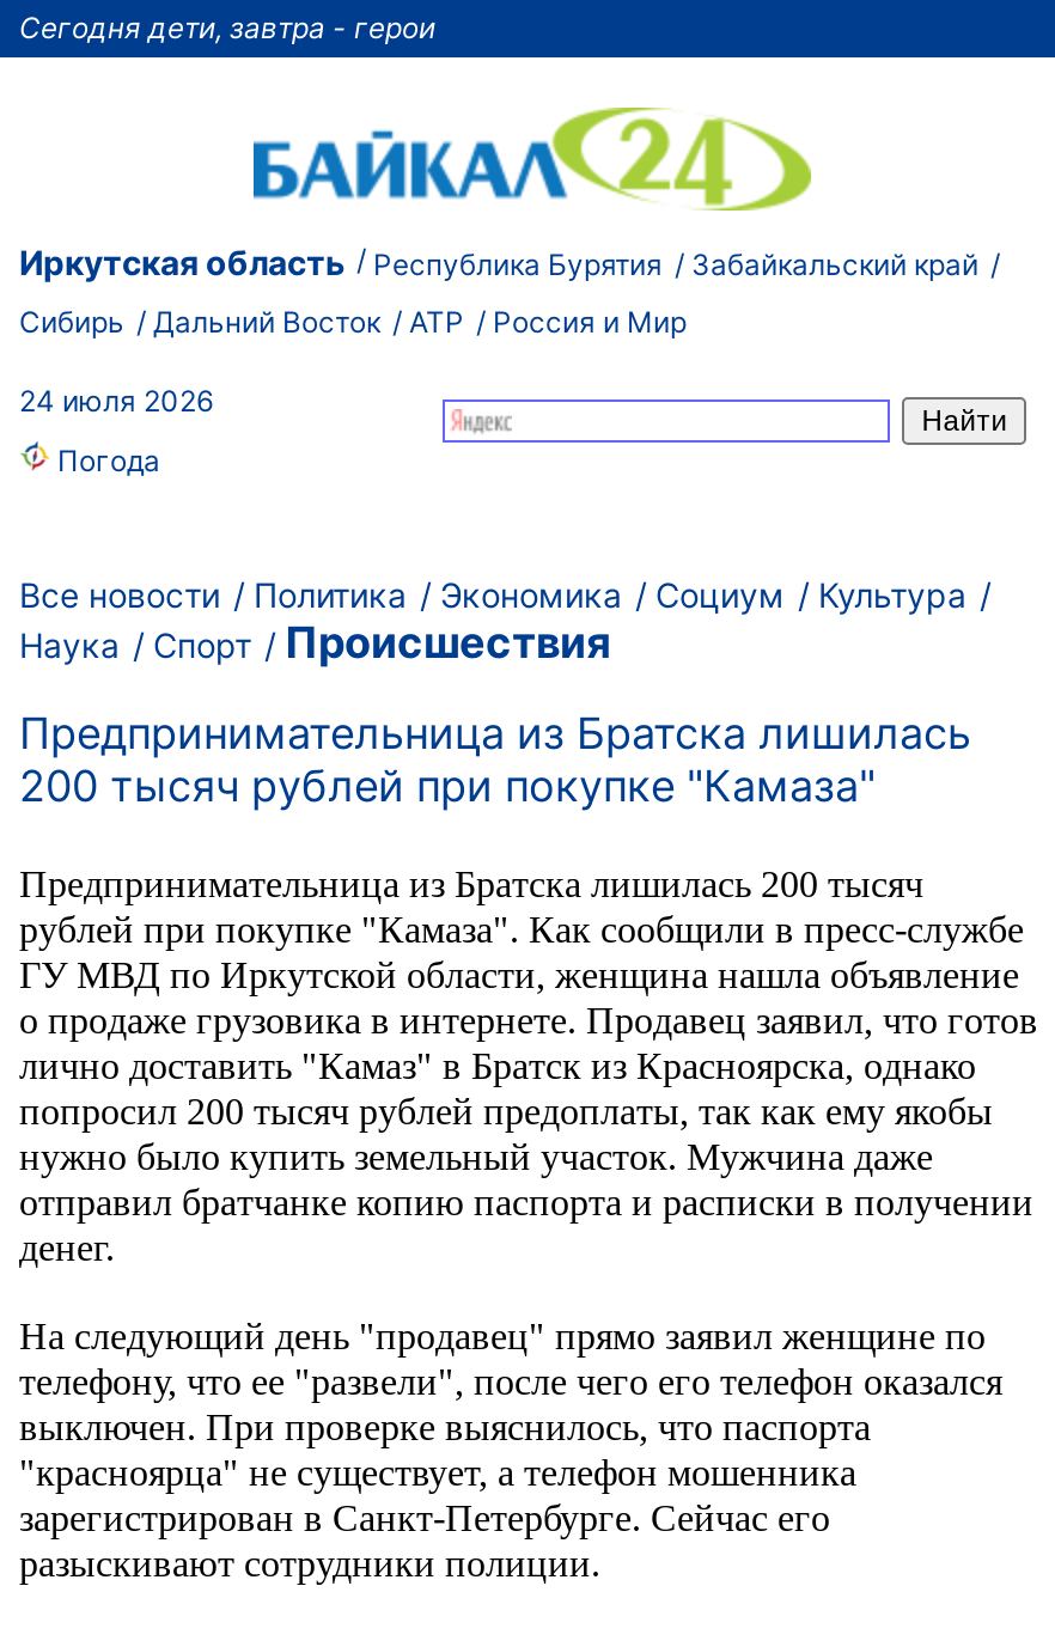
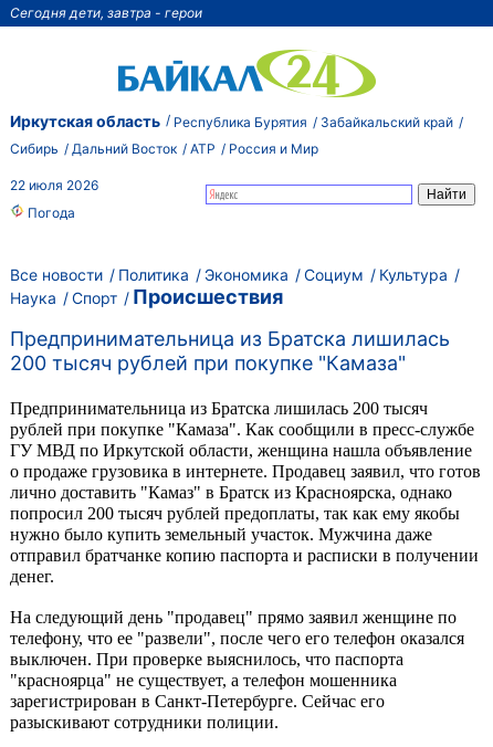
[19,383,213,419] 24 июля 2026 -> [10,177,98,193] 22 июля 2026

